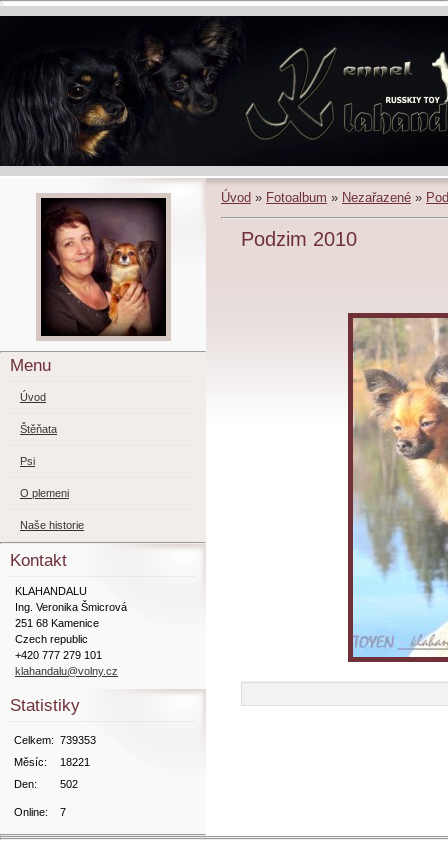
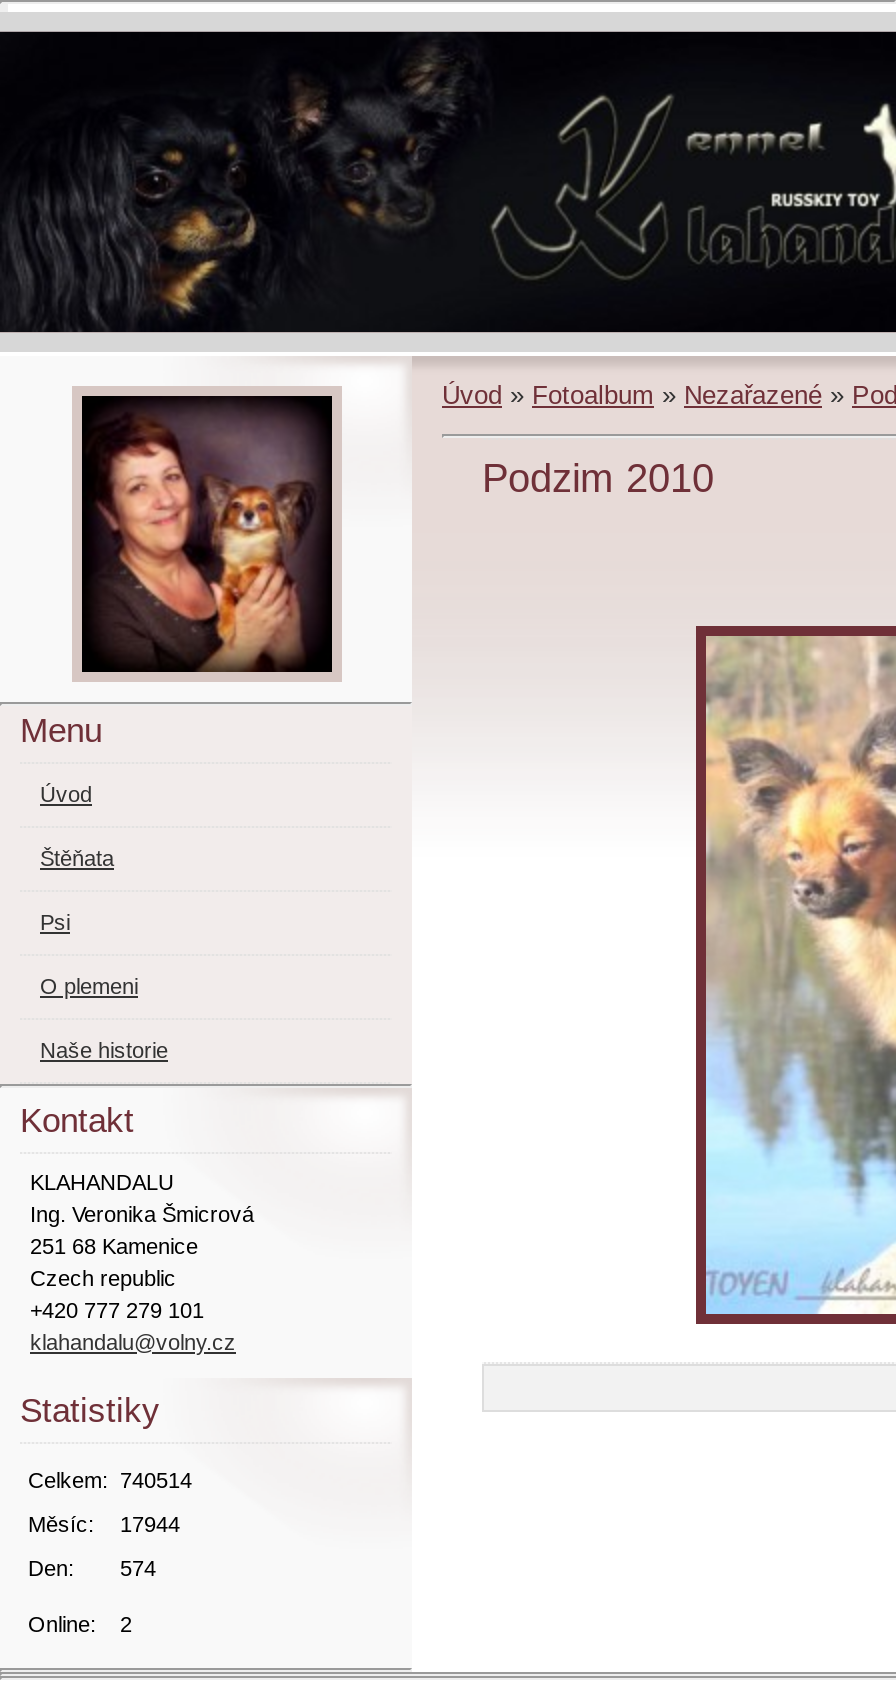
[14,734,96,746] Celkem: 739353 -> [28,1468,192,1492] Celkem: 740514
[14,756,90,768] Měsíc: 18221 -> [28,1512,180,1536] Měsíc: 17944
[14,778,78,790] Den: 502 -> [28,1556,156,1580] Den: 574
[14,806,66,818] Online: 7 -> [28,1612,132,1636] Online: 2

